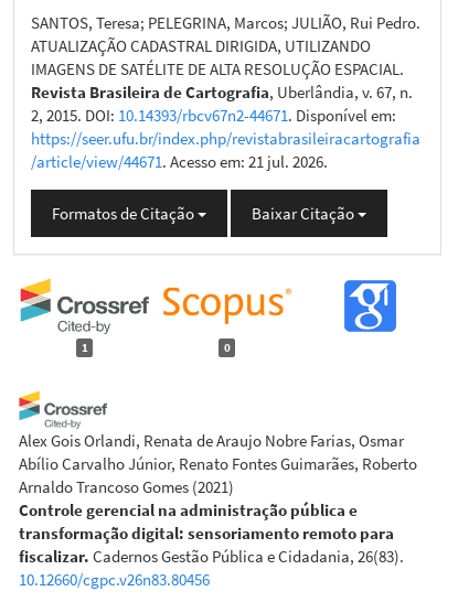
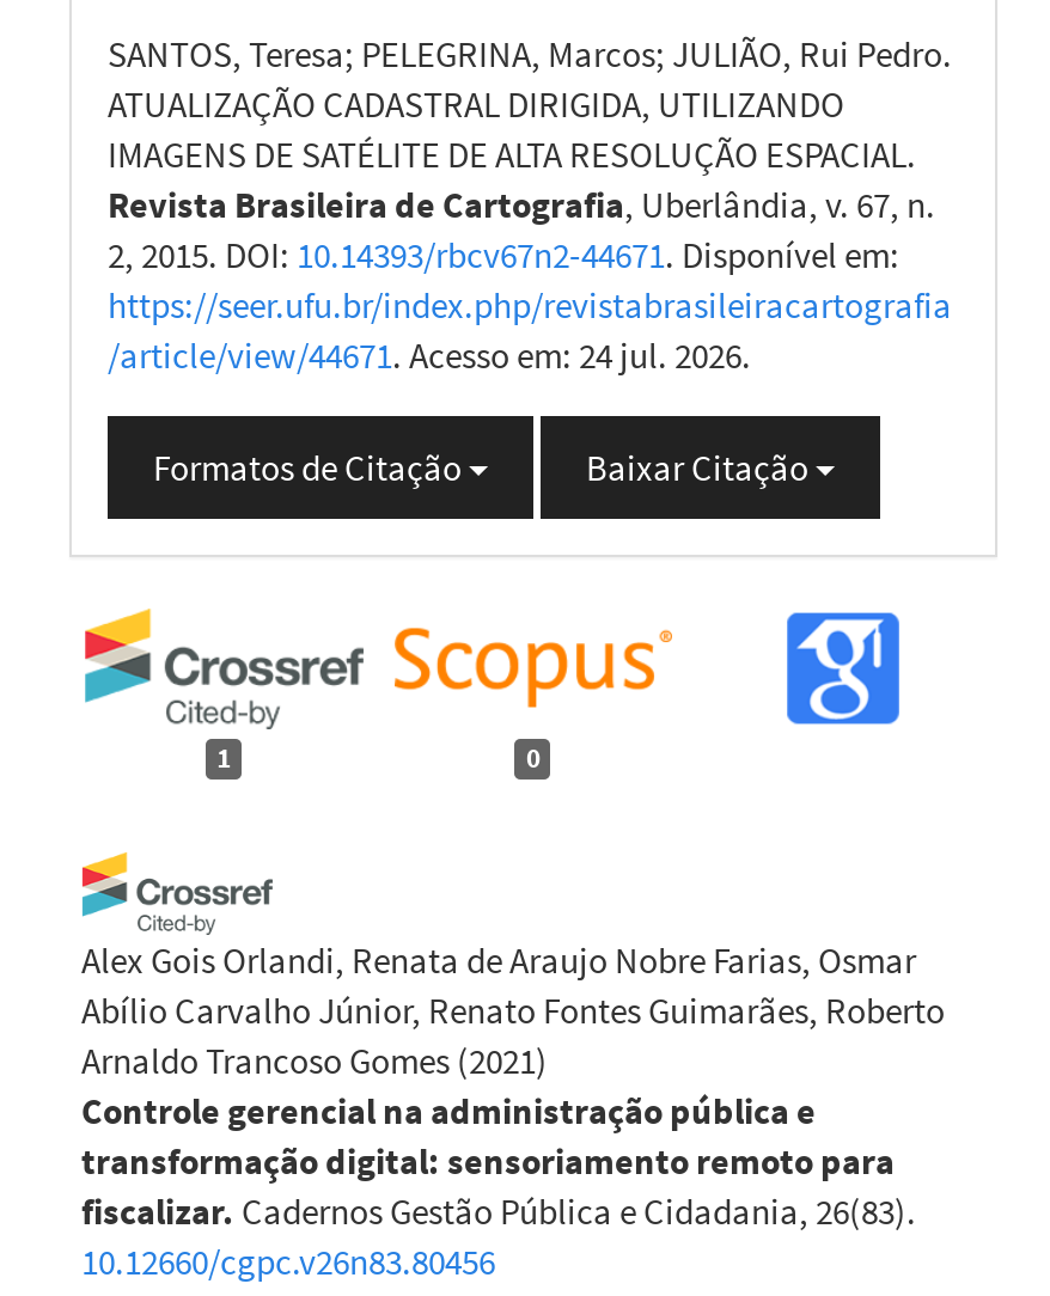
[31,150,328,171] /article/view/44671. Acesso em: 21 jul. 2026. -> [108,331,751,377] /article/view/44671. Acesso em: 24 jul. 2026.

